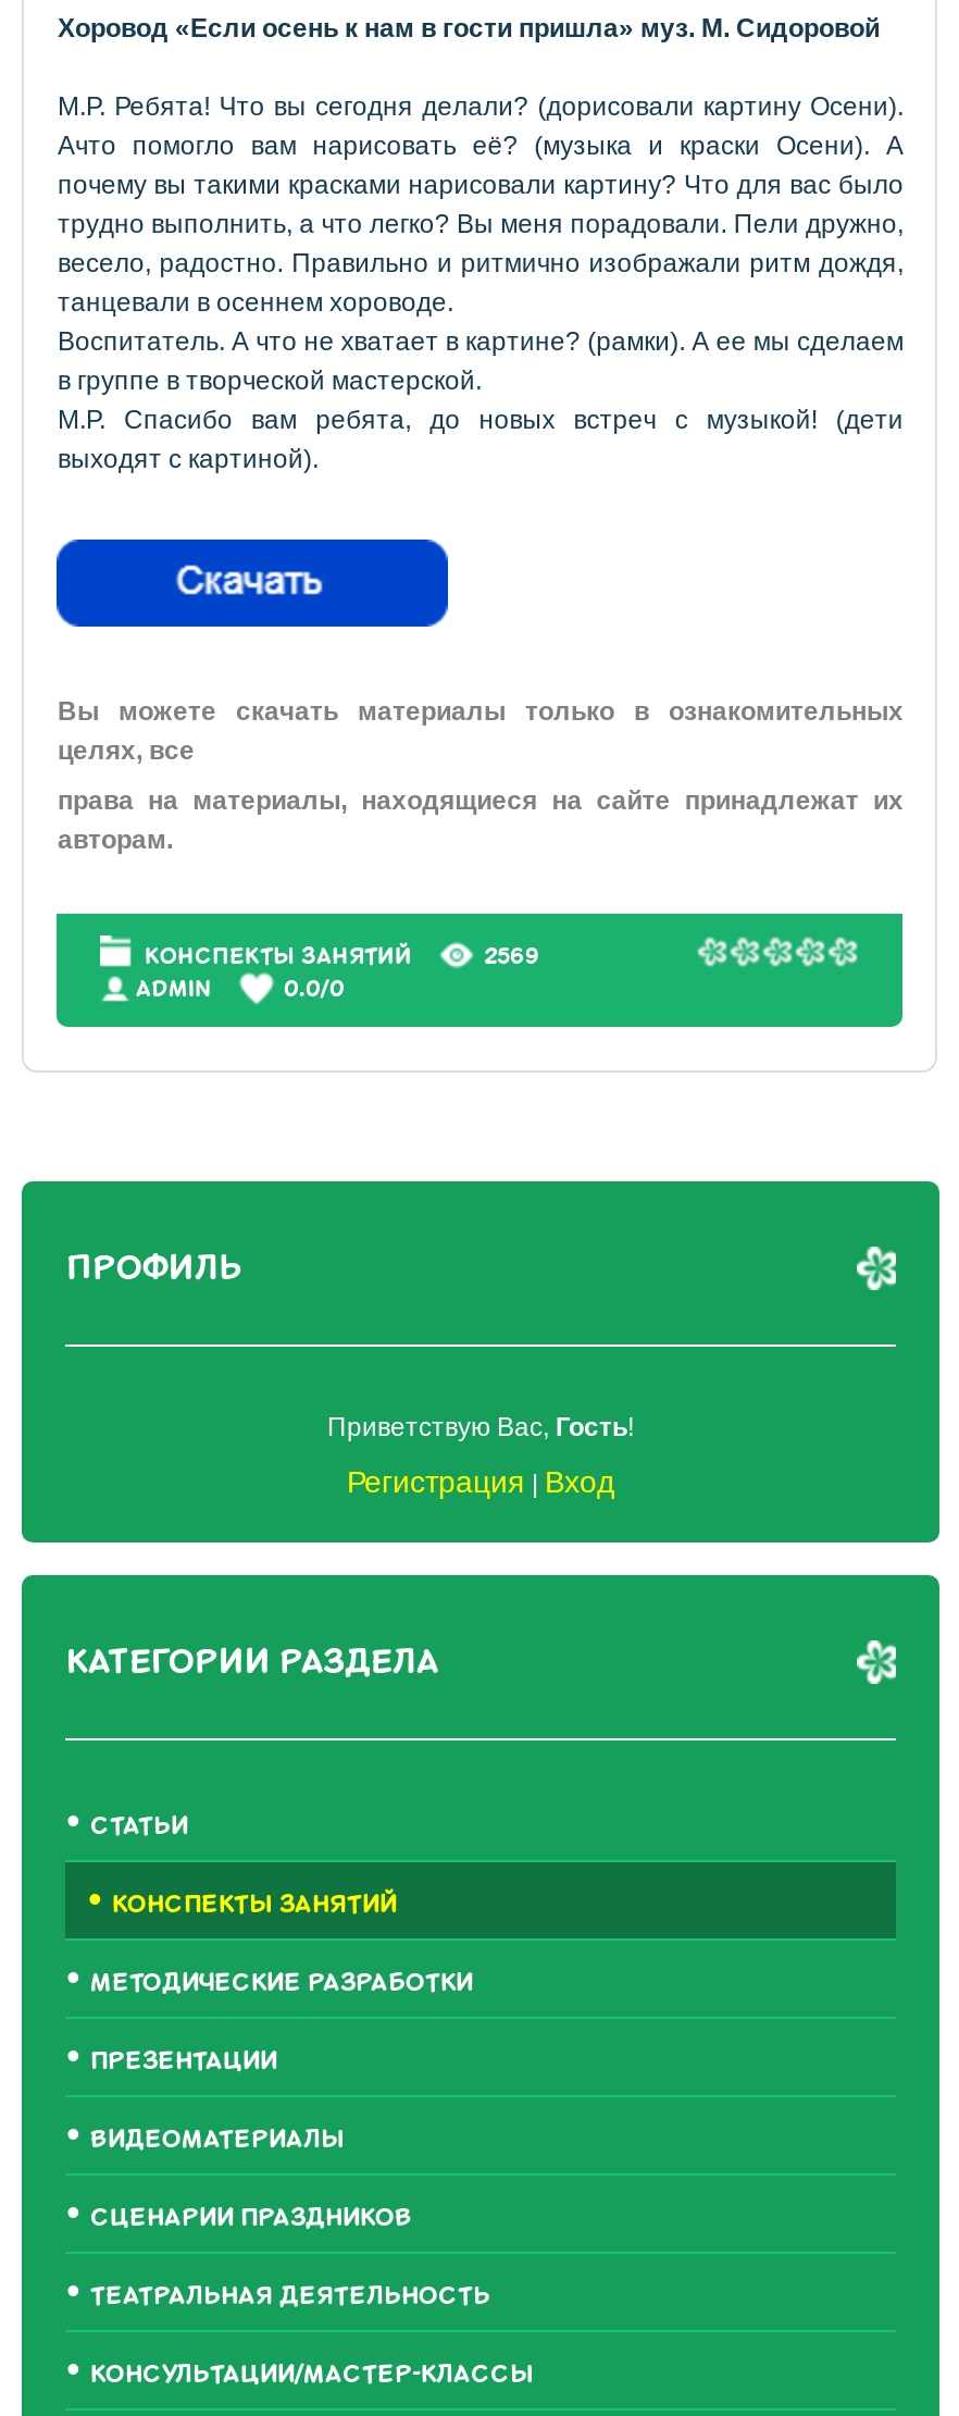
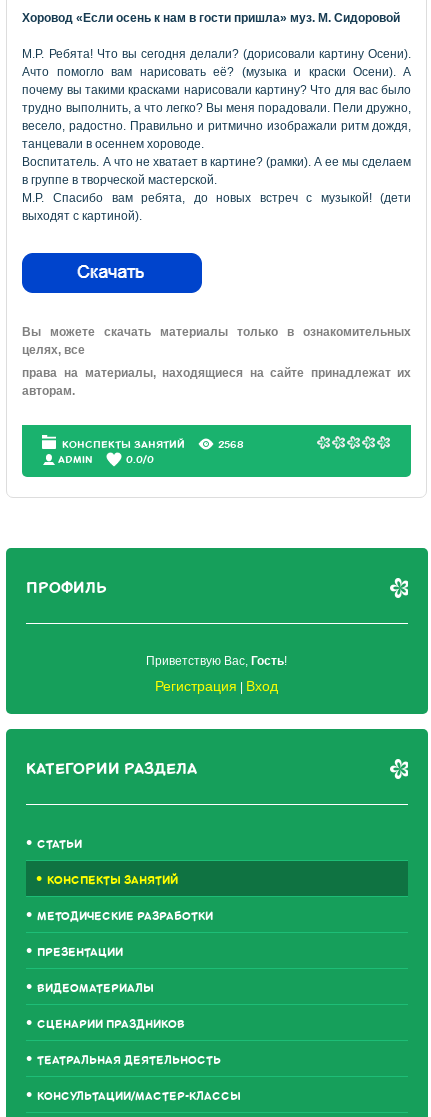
[484,942,538,970] 2569 -> [218,438,244,451] 2568

